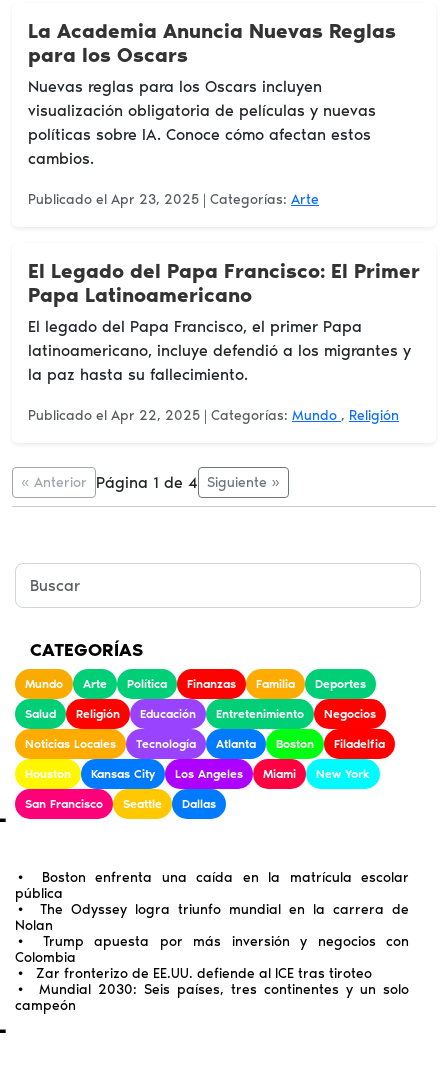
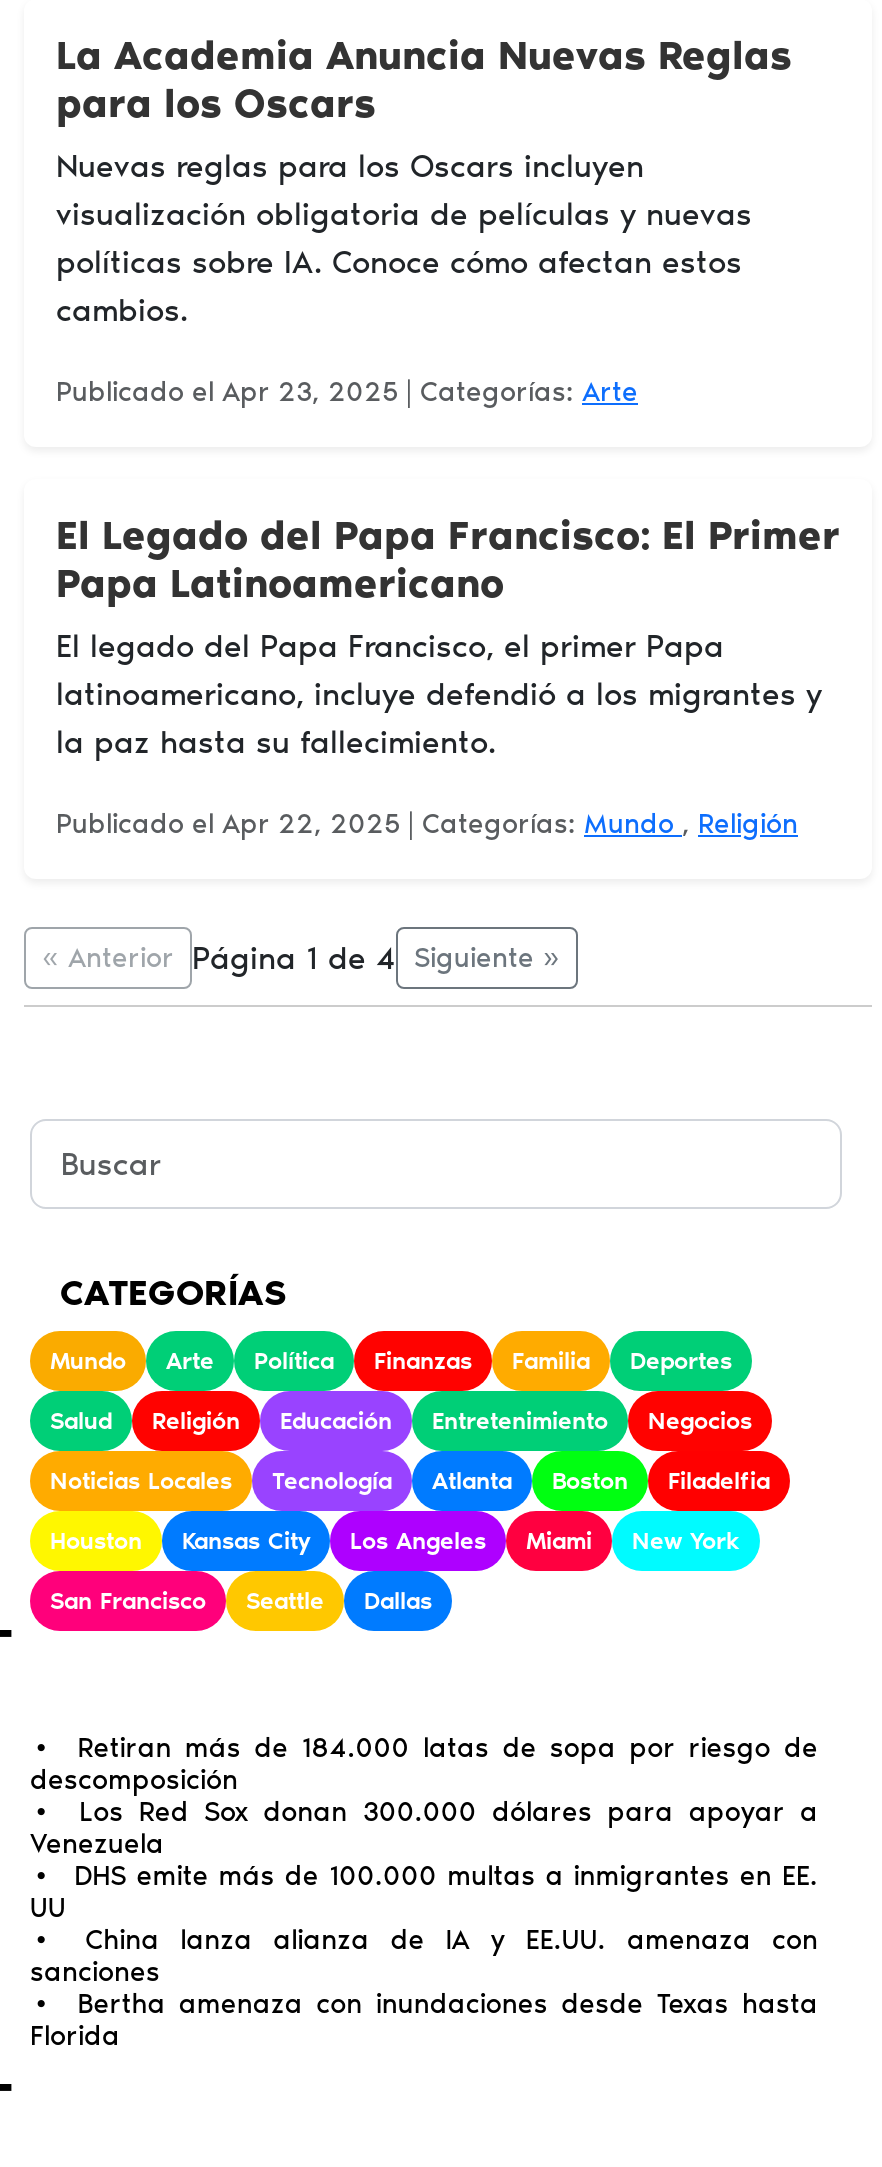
[15,869,409,1014] Boston enfrenta una caída en la matrícula escolar | pública | The Odyssey logra triunfo mundial en la carrera de | Nolan | Trump apuesta por más inversión y negocios con | Colombia | Zar fronterizo de EE.UU. defiende al ICE tras tiroteo | Mundial 2030: Seis países, tres continentes y un solo | campeón -> [30,1731,818,2053] Retiran más de 184.000 latas de sopa por riesgo de | descomposición | Los Red Sox donan 300.000 dólares para apoyar a | Venezuela | DHS emite más de 100.000 multas a inmigrantes en EE. | UU | China lanza alianza de IA y EE.UU. amenaza con | sanciones | Bertha amenaza con inundaciones desde Texas hasta | Florida

